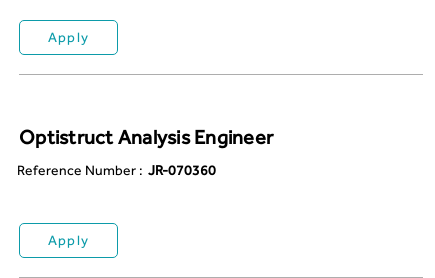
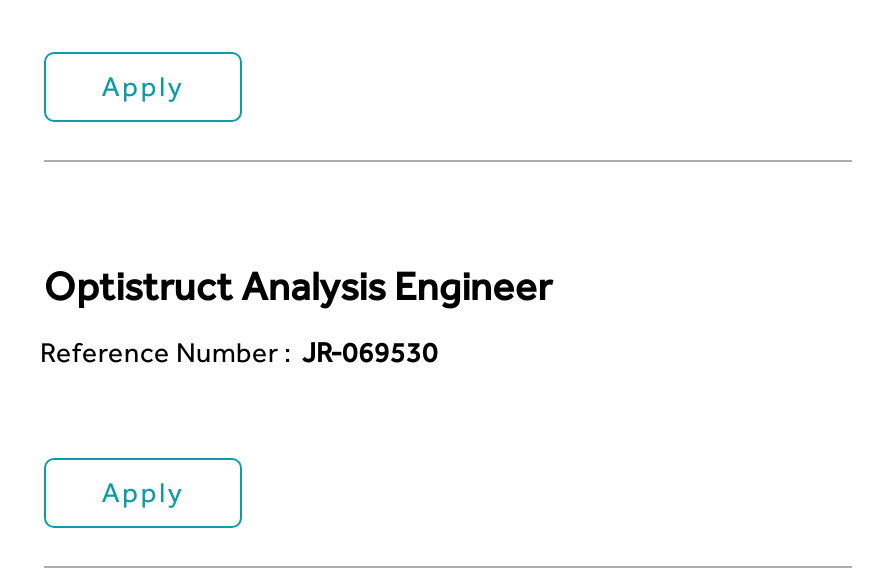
[17,162,216,178] Reference Number : JR-070360 -> [40,336,438,368] Reference Number : JR-069530

